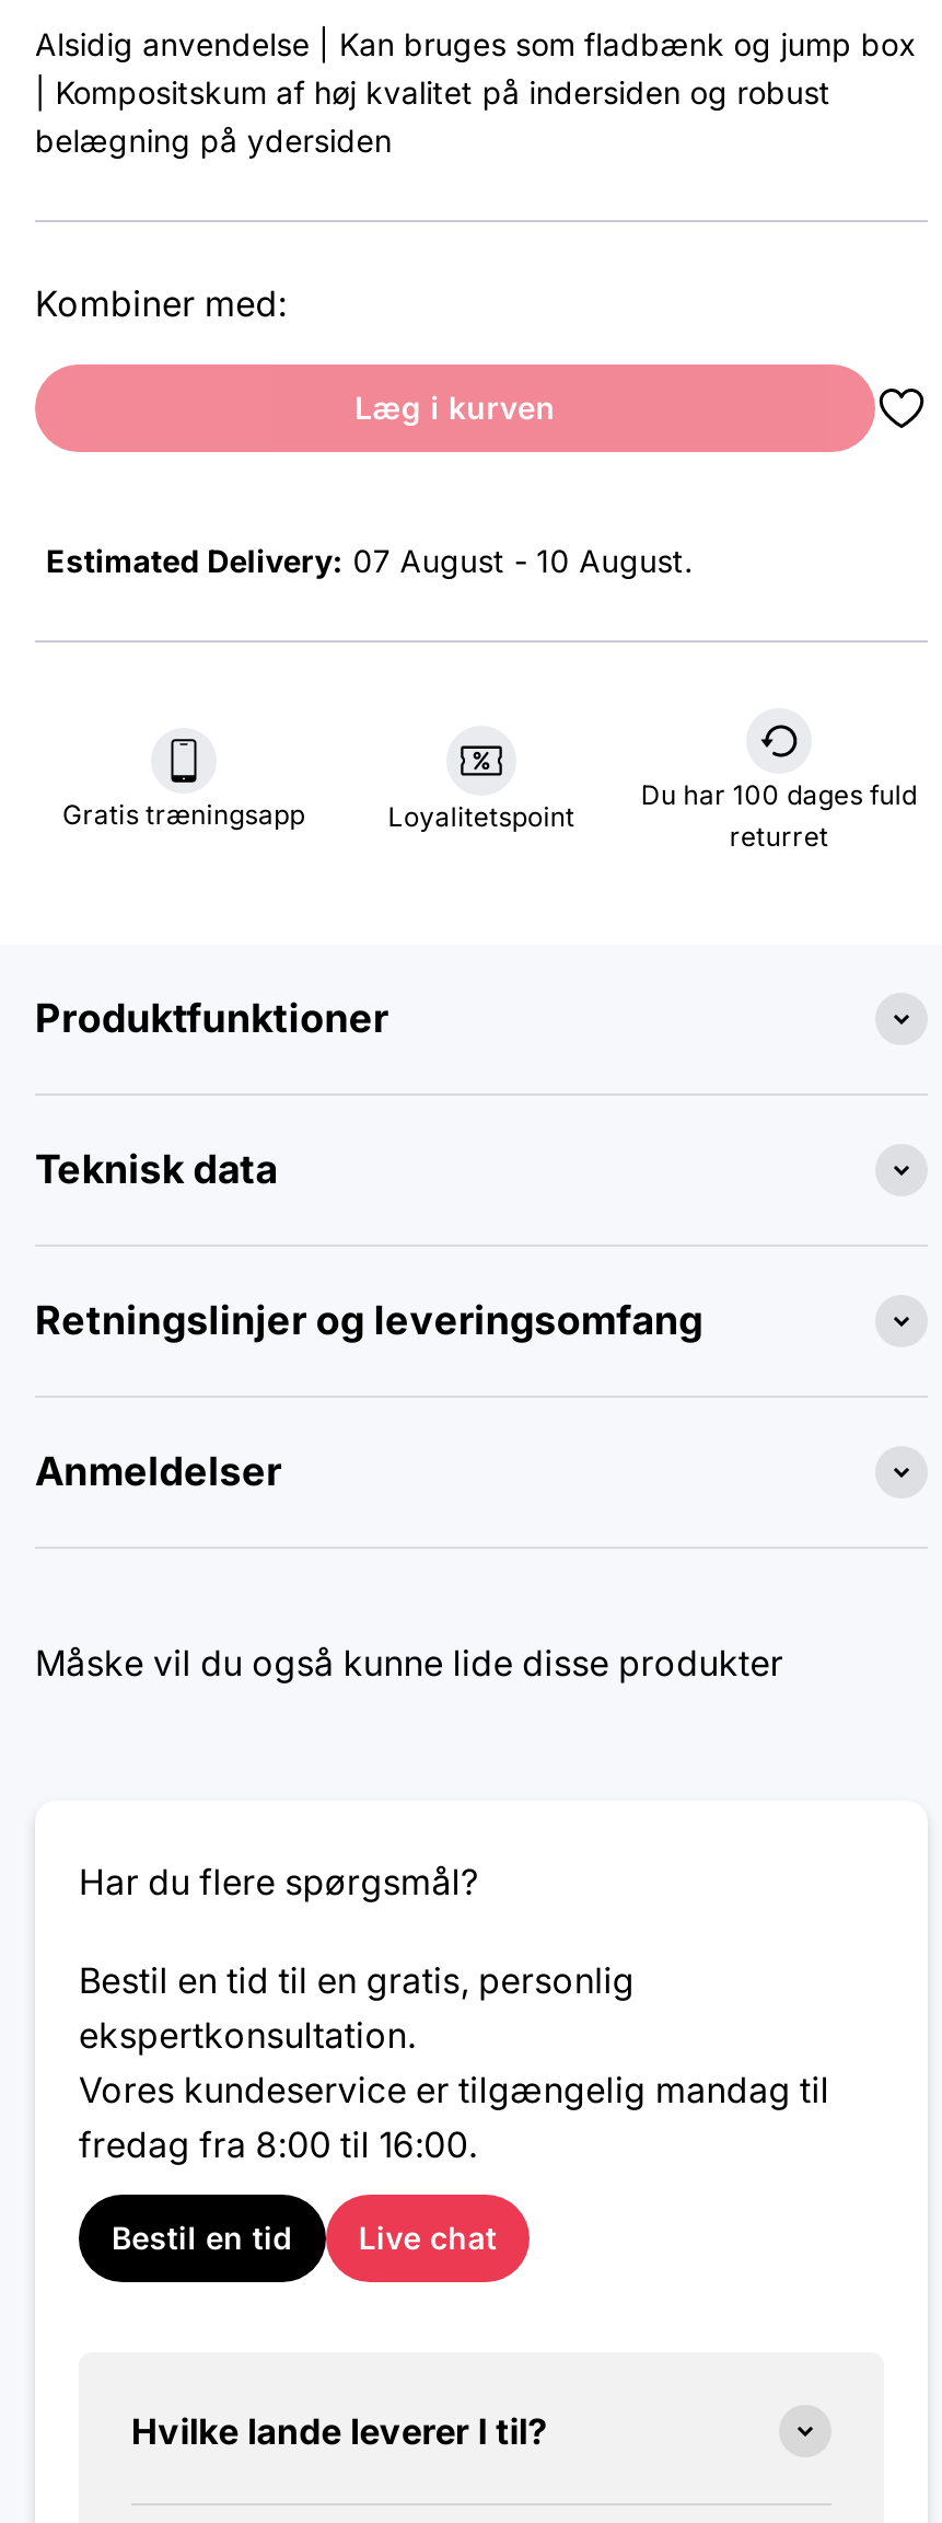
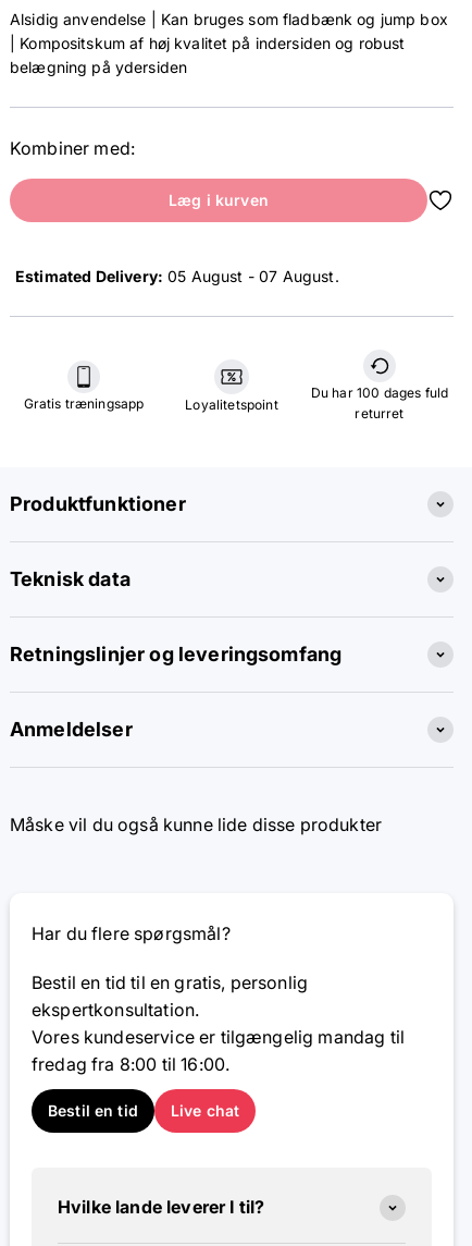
[46,542,693,579] Estimated Delivery: 07 August - 10 August. -> [15,267,339,285] Estimated Delivery: 05 August - 07 August.

